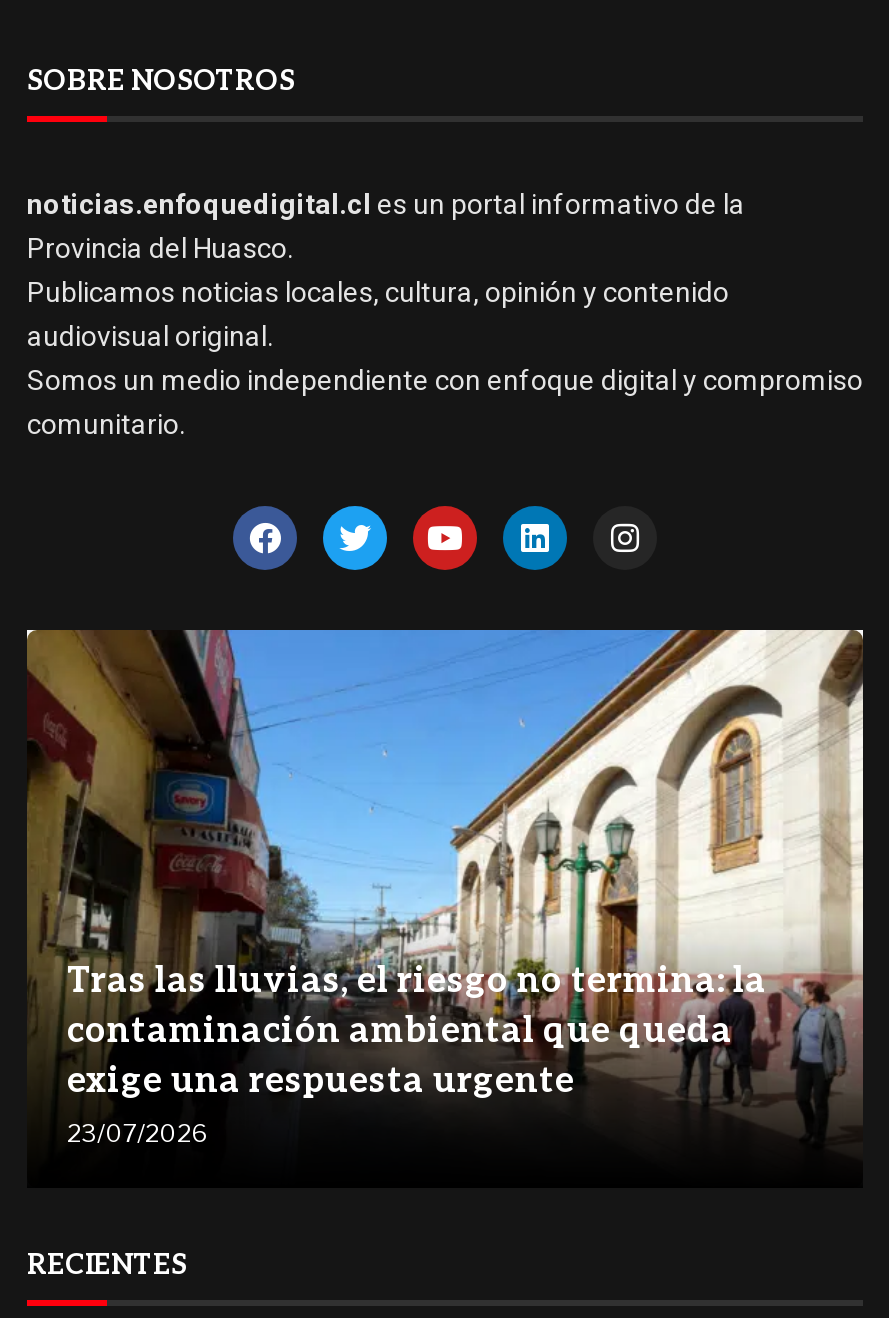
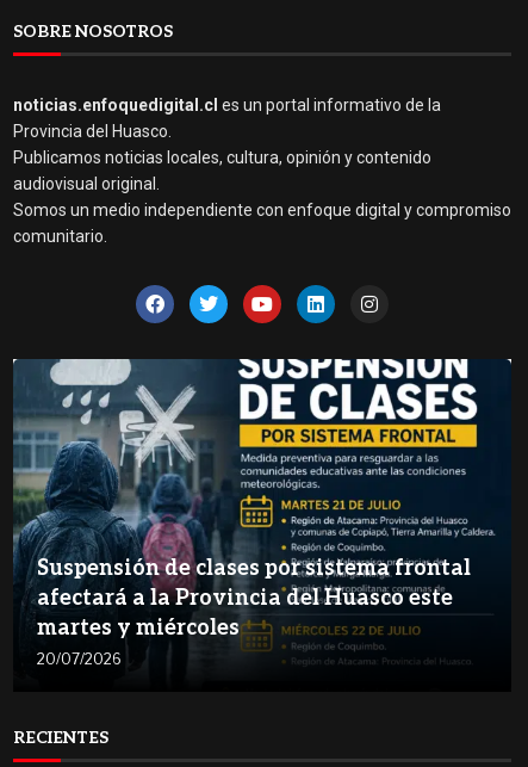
[27,628,865,1150] [image] | Tras las lluvias, el riesgo no termina: la | contaminación ambiental que queda | exige una respuesta urgente | 23/07/2026 -> [12,358,511,668] [image] | Suspensión de clases por sistema frontal | afectará a la Provincia del Huasco este | martes y miércoles | 20/07/2026

